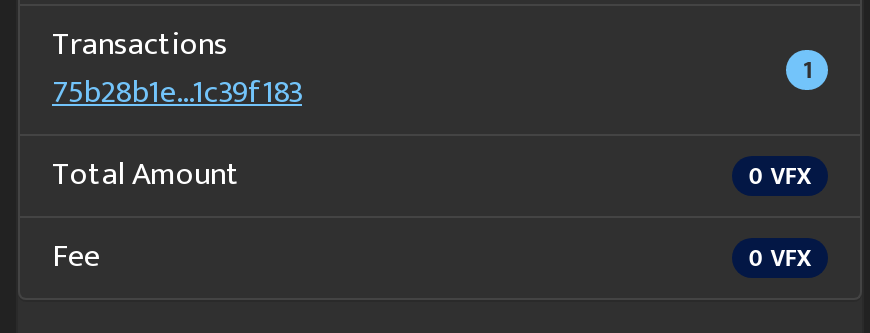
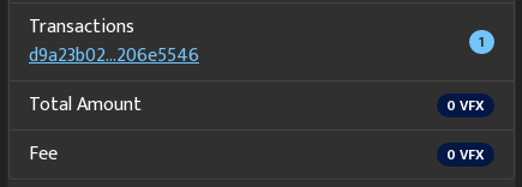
[52,66,302,120] 75b28b1e...1c39f183 -> [29,40,199,72] d9a23b02...206e5546

